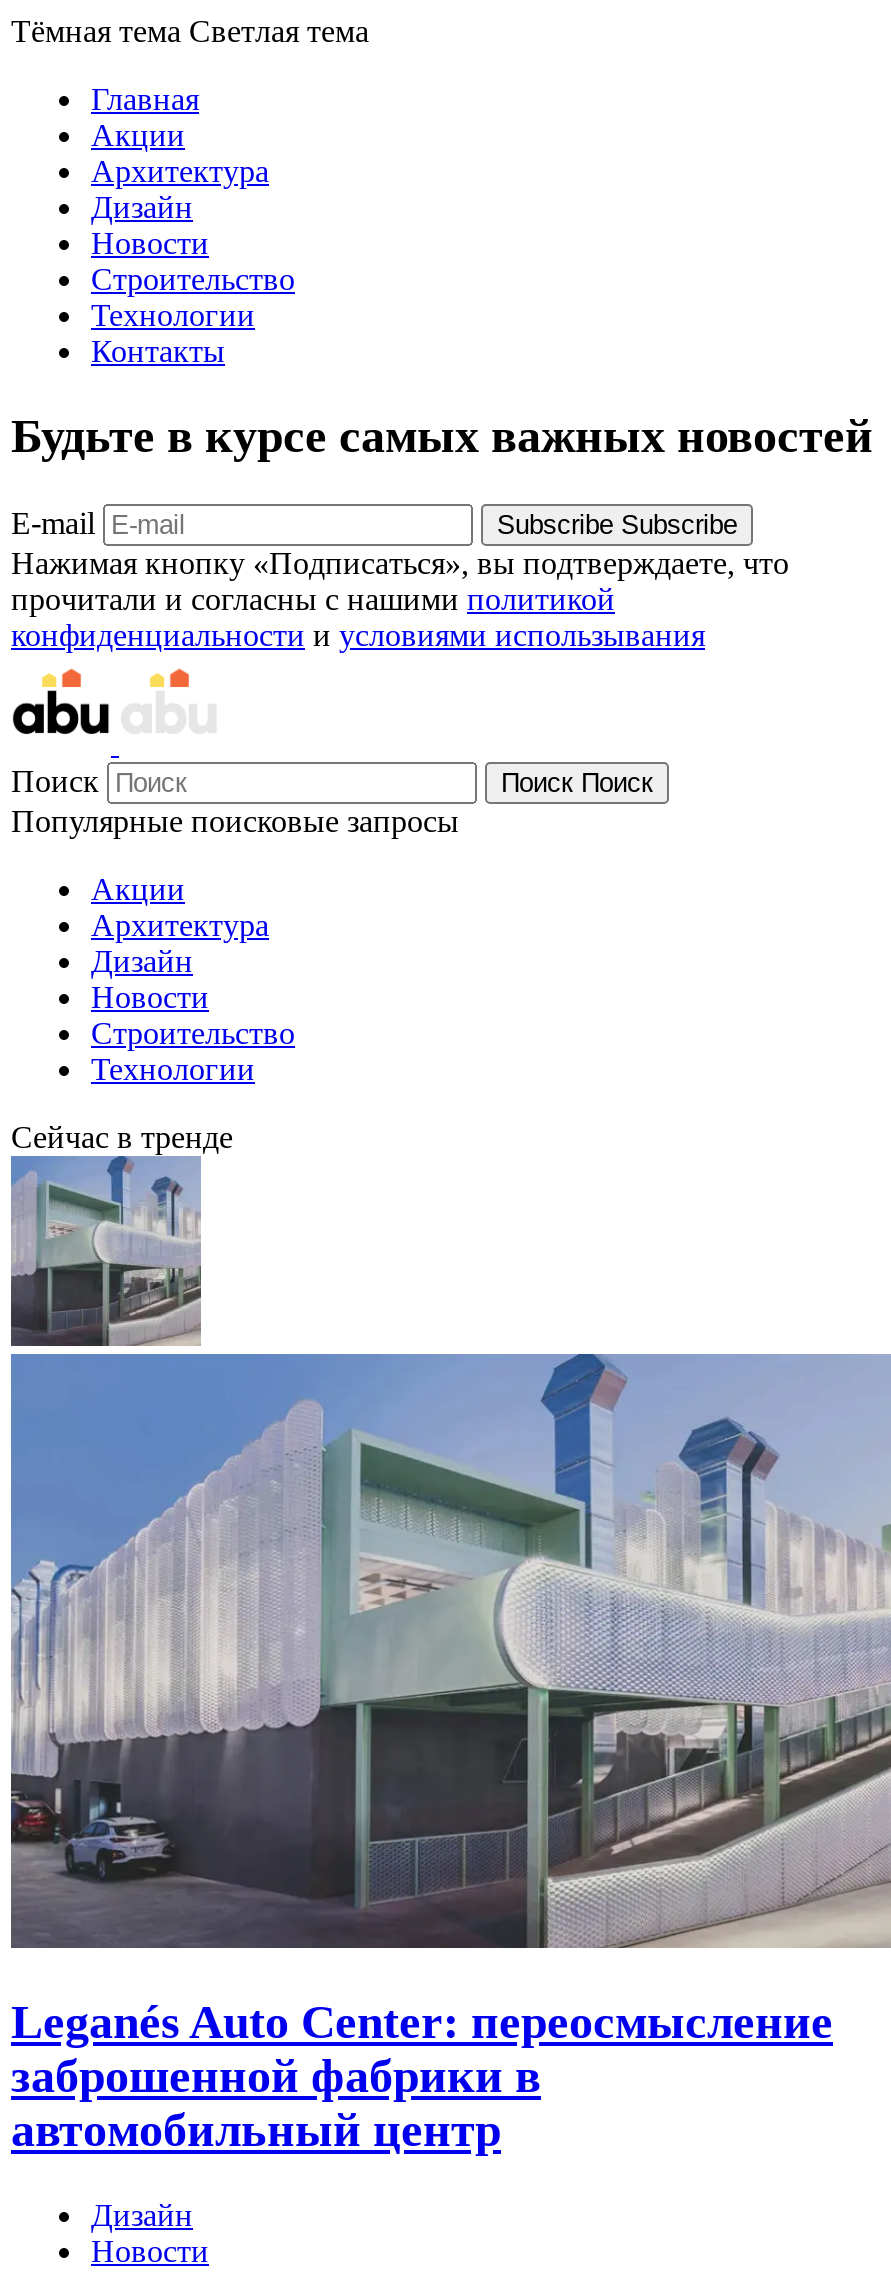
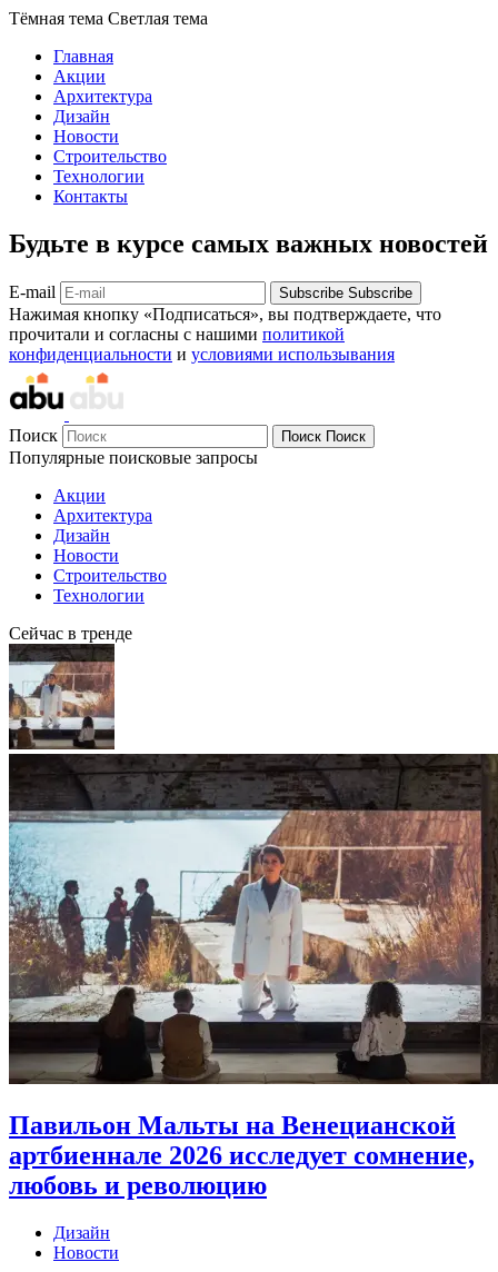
[9,1158,885,2155] [image] | Leganés Auto Center: переосмысление | заброшенной фабрики в | автомобильный центр -> [8,645,495,1199] [image] | Павильон Мальты на Венецианской | артбиеннале 2026 исследует сомнение, | любовь и революцию

